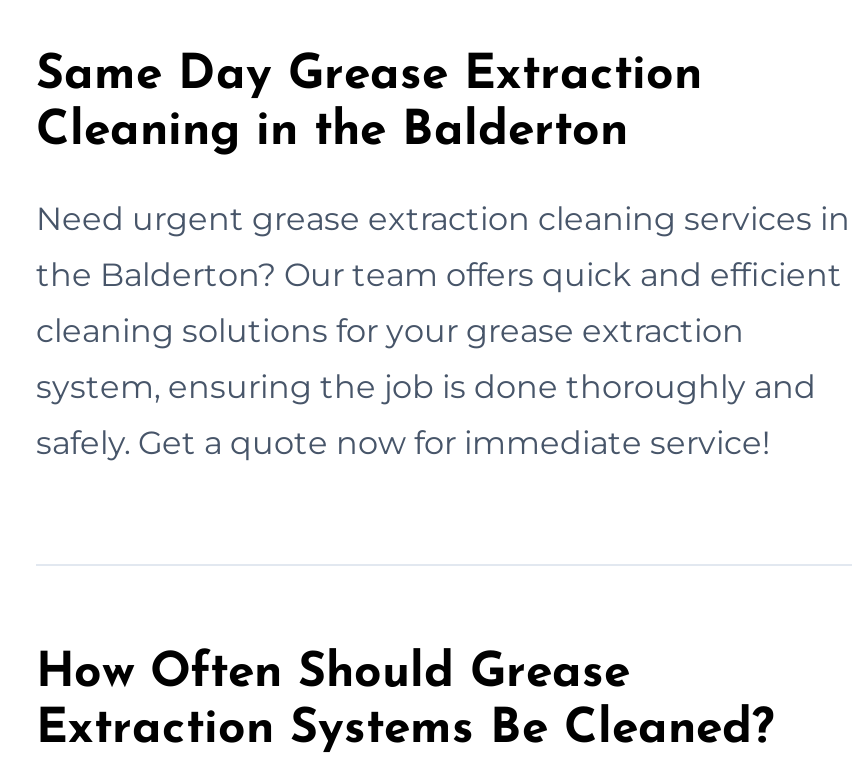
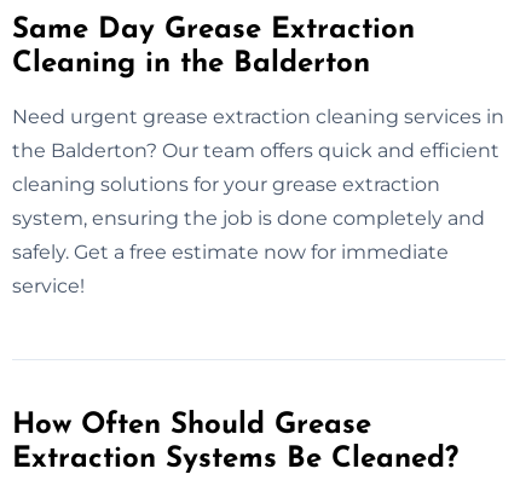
[36,367,816,461] system, ensuring the job is done thoroughly and | safely. Get a quote now for immediate service! -> [12,206,485,297] system, ensuring the job is done completely and | safely. Get a free estimate now for immediate | service!

